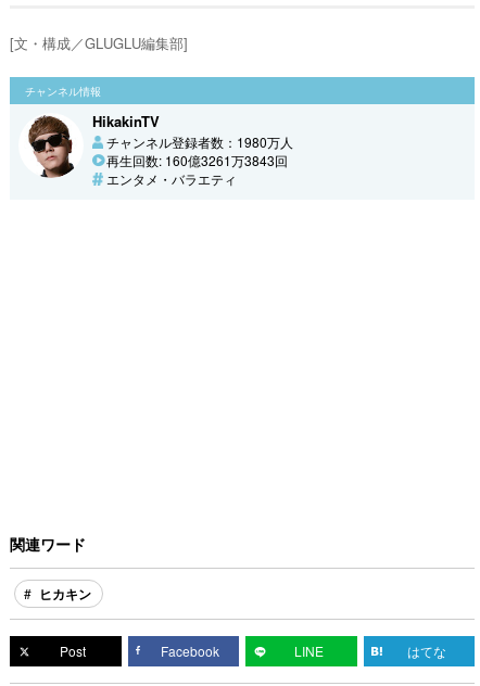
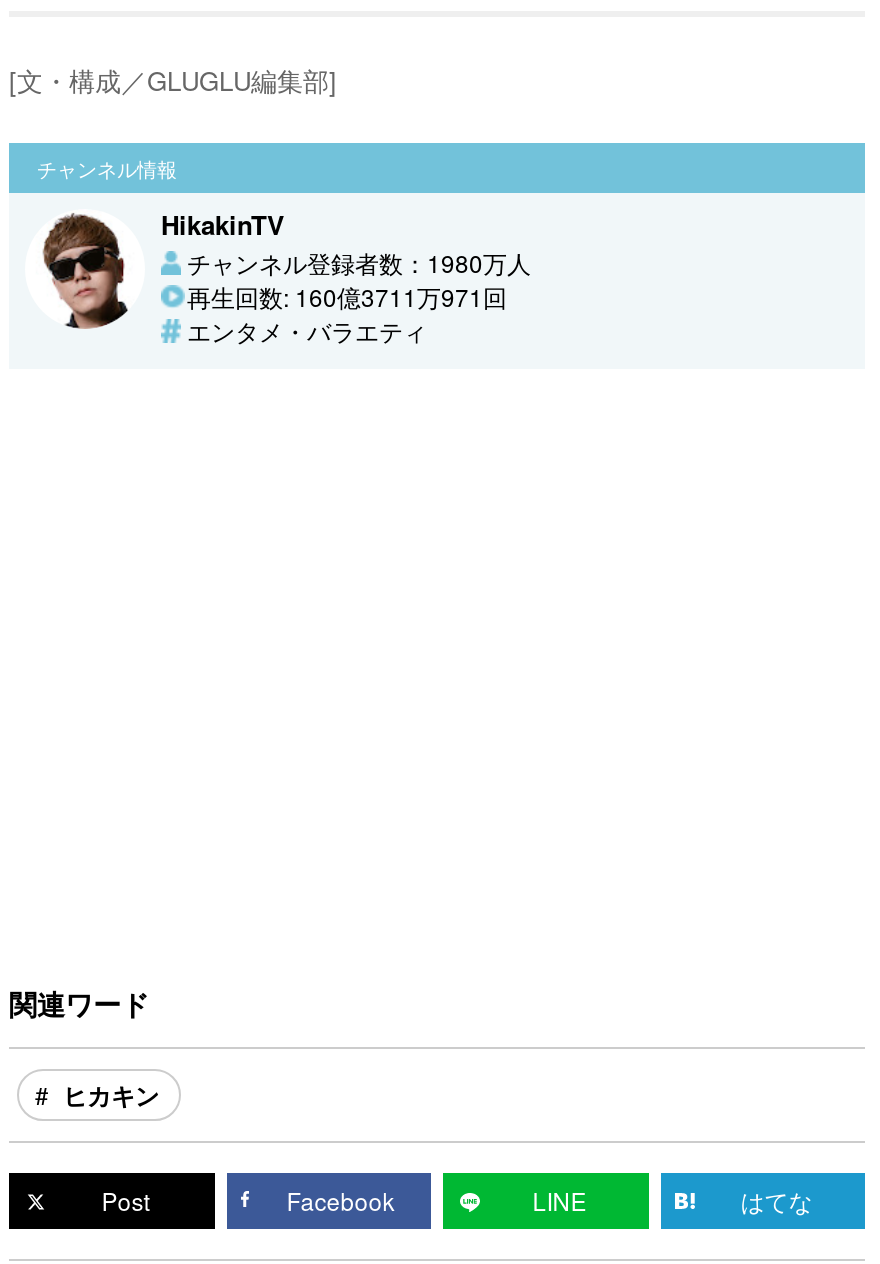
[106,151,288,169] 再生回数: 160億3261万3843回 -> [187,278,507,312] 再生回数: 160億3711万971回

